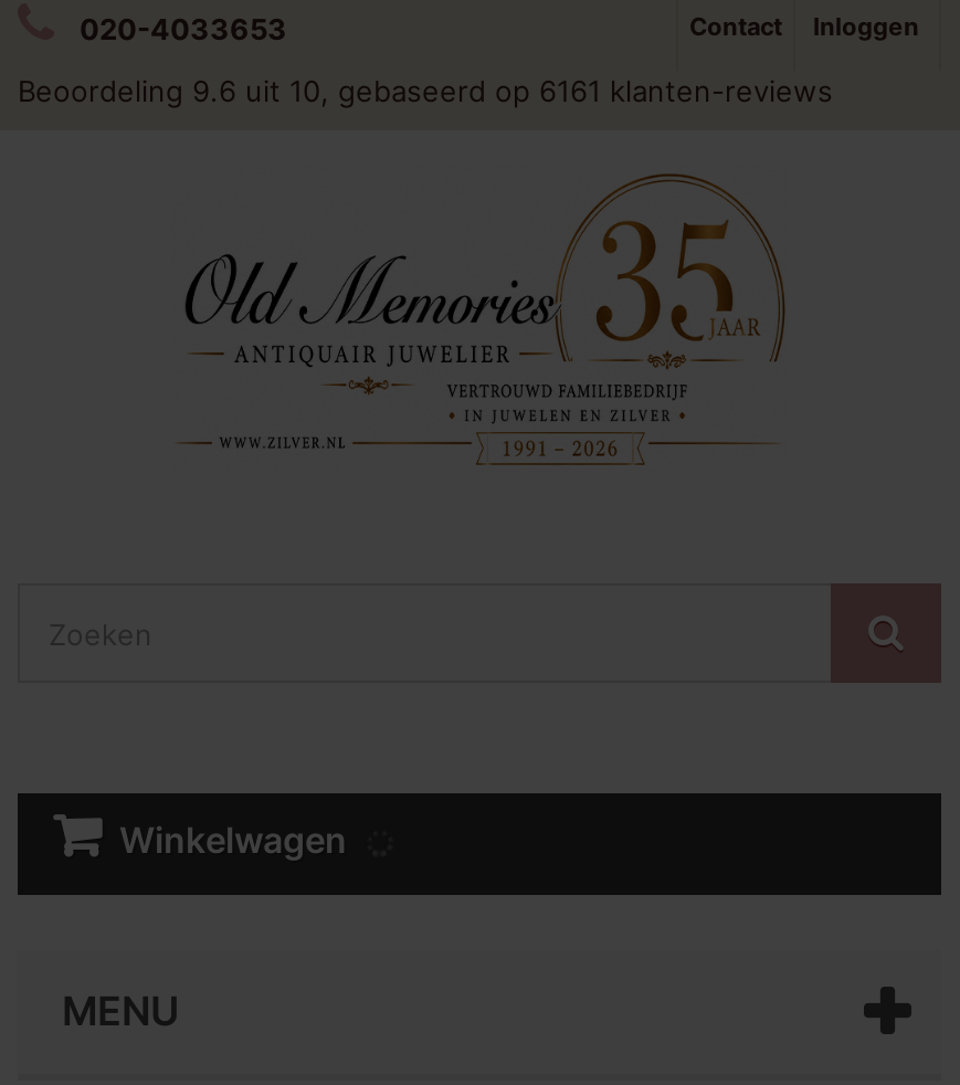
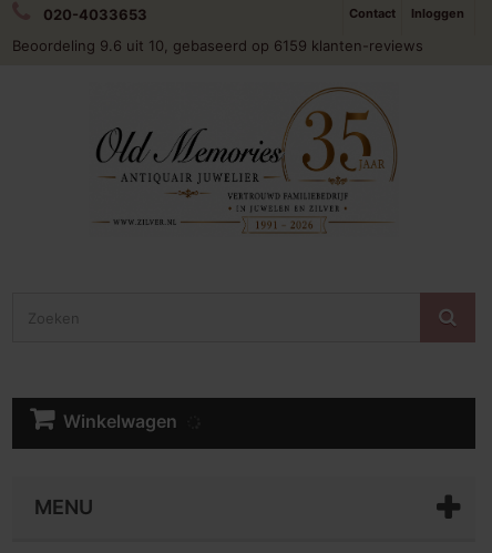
[18,73,833,108] Beoordeling 9.6 uit 10, gebaseerd op 6161 klanten-reviews -> [12,37,423,54] Beoordeling 9.6 uit 10, gebaseerd op 6159 klanten-reviews

